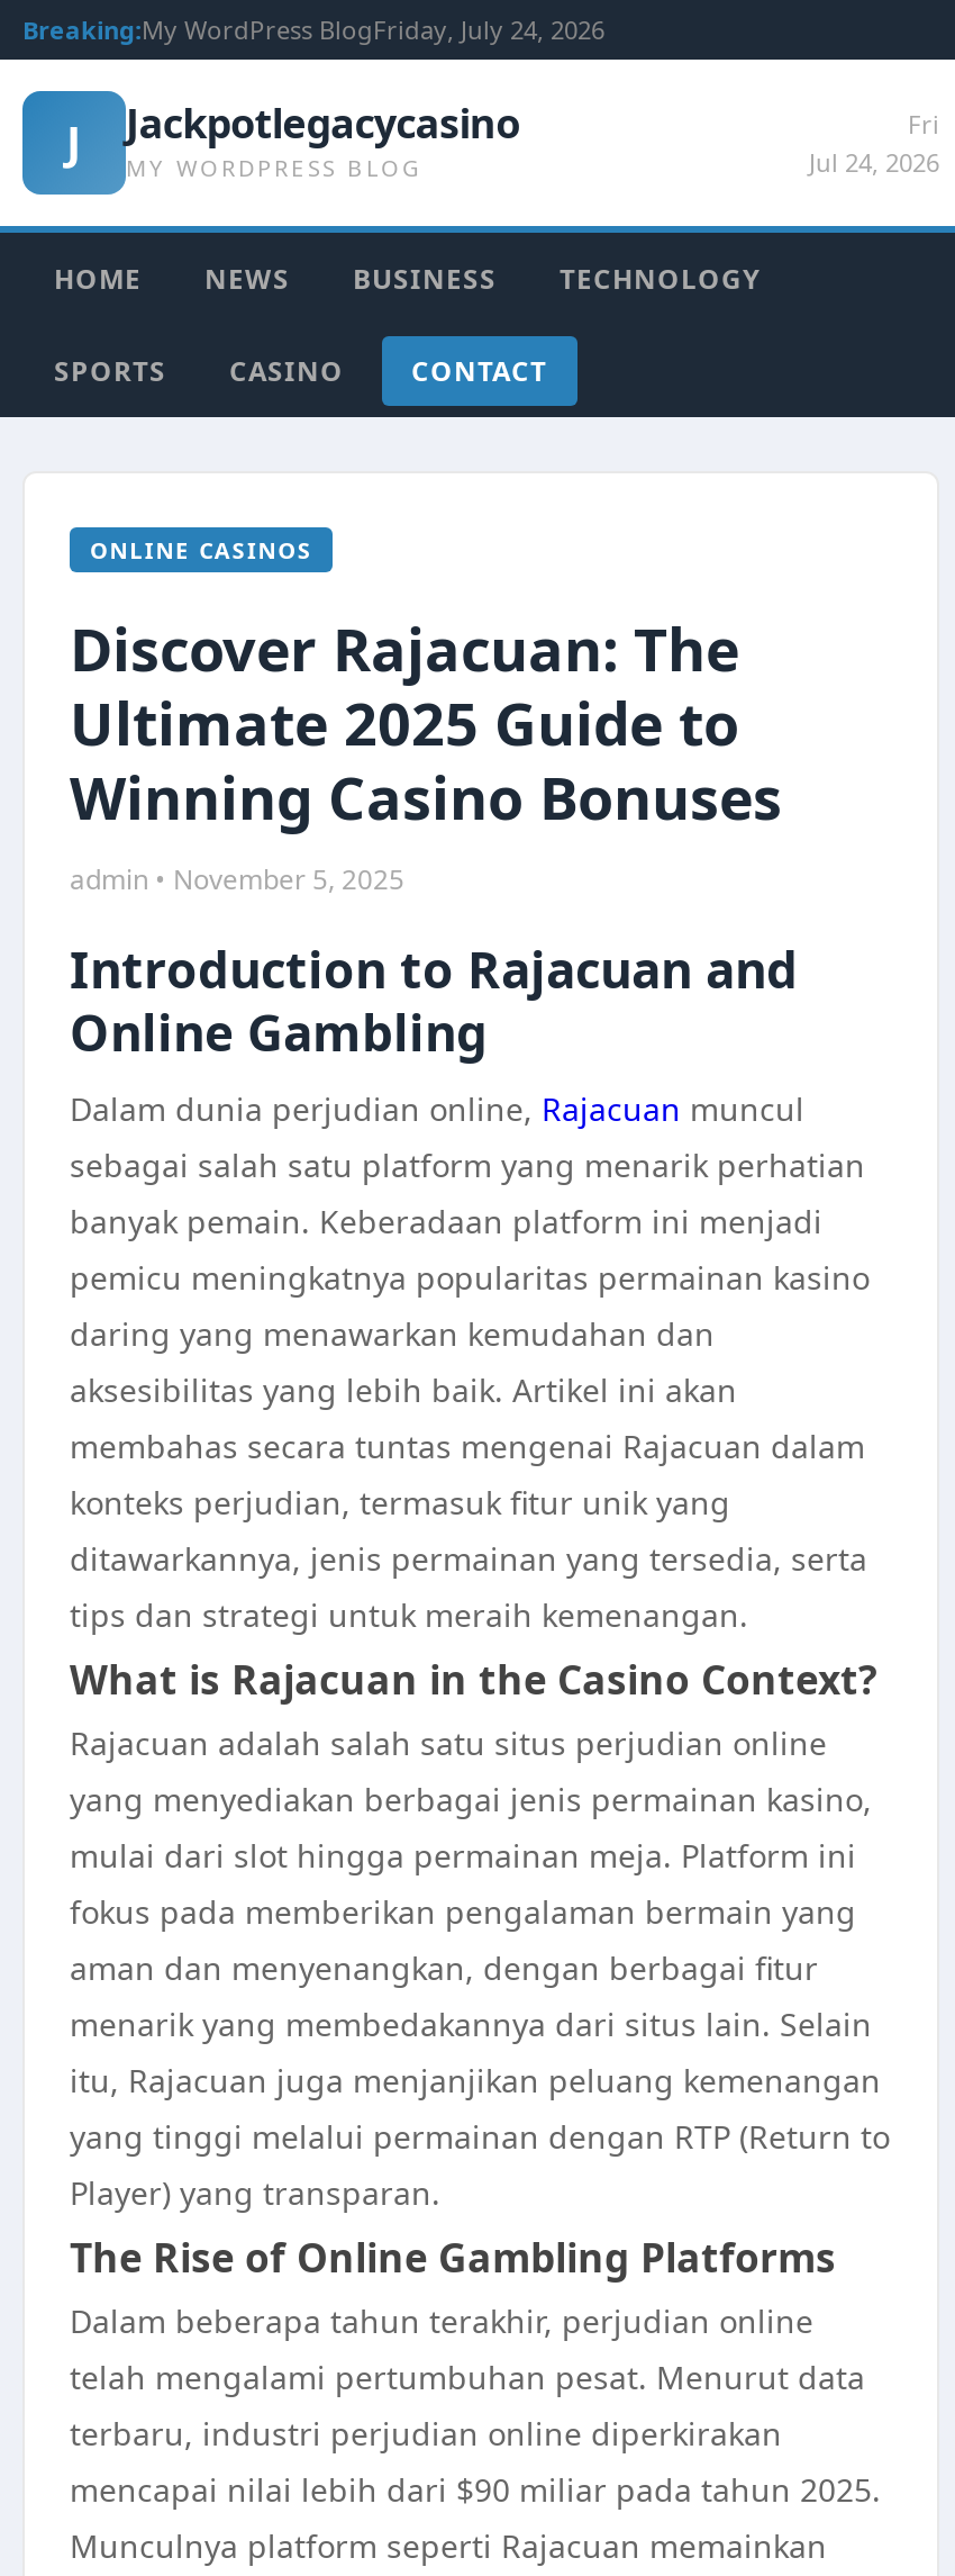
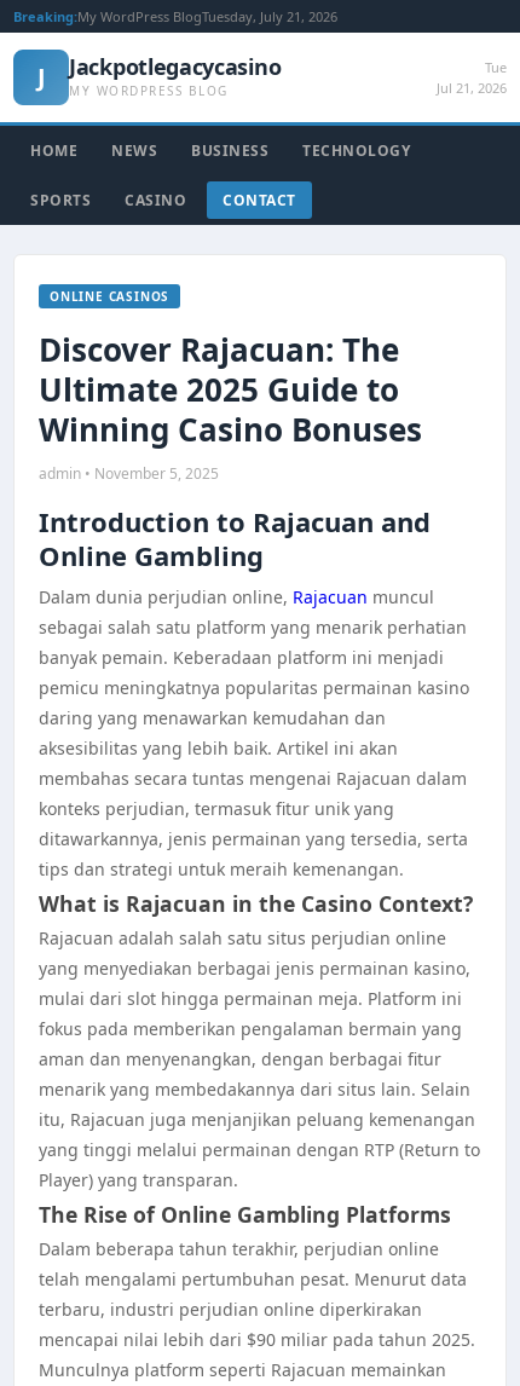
[22,12,604,46] Breaking:My WordPress BlogFriday, July 24, 2026 -> [13,7,337,25] Breaking:My WordPress BlogTuesday, July 21, 2026
[809,107,939,179] Fri | Jul 24, 2026 -> [437,58,507,97] Tue | Jul 21, 2026

